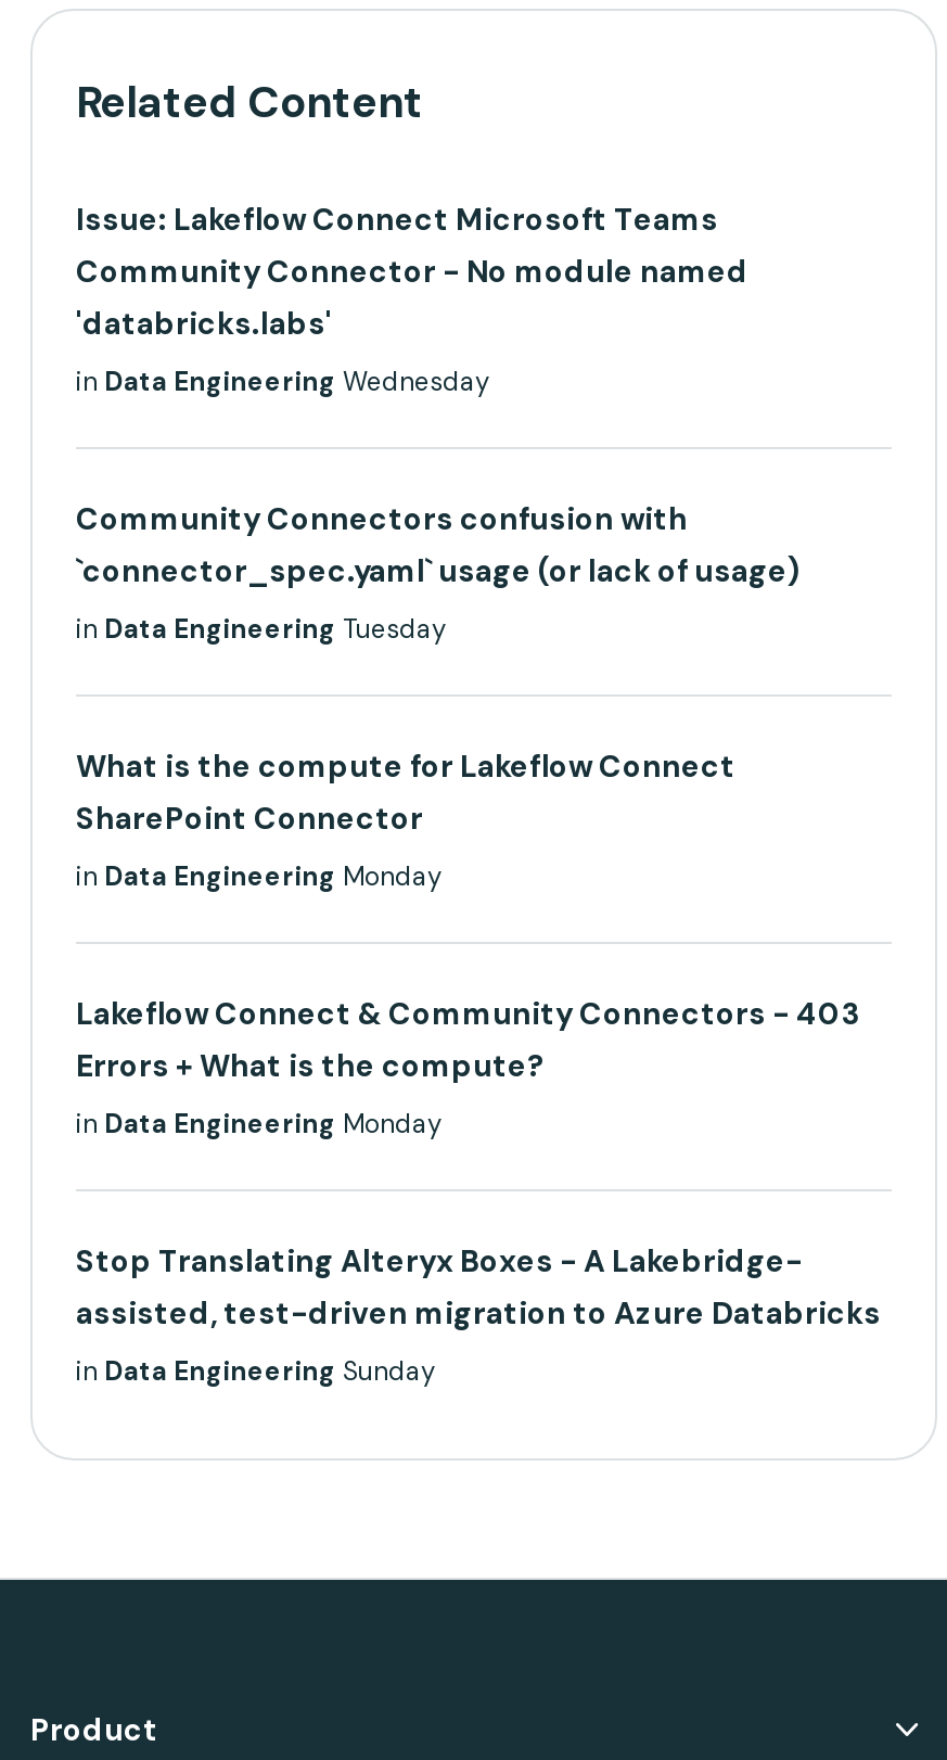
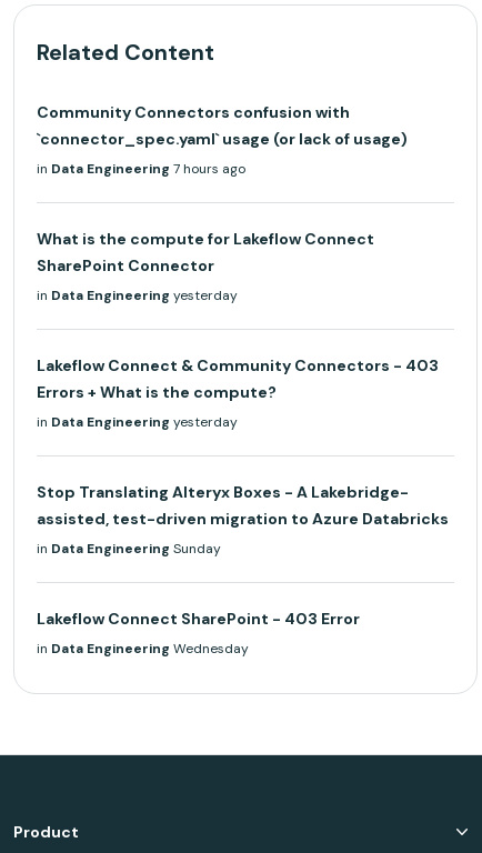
[76,199,748,342] Issue: Lakeflow Connect Microsoft Teams | Community Connector - No module named | 'databricks.labs' -> none
moved [76,364,490,398] -> [37,639,249,657]: in Data Engineering Wednesday
moved [76,498,801,589] -> [37,102,408,148]: Community Connectors confusion with | `connector_spec.yaml` usage (or lack of usage)
[76,611,447,646] in Data Engineering Tuesday -> [37,159,245,177] in Data Engineering 7 hours ago
moved [76,745,735,837] -> [37,228,374,275]: What is the compute for Lakeflow Connect | SharePoint Connector
[76,858,443,893] in Data Engineering Monday -> [37,286,238,304] in Data Engineering yesterday
moved [76,993,861,1084] -> [37,355,439,402]: Lakeflow Connect & Community Connectors - 403 | Errors + What is the compute?
[76,1106,443,1140] in Data Engineering Monday -> [37,413,238,430] in Data Engineering yesterday
moved [76,1240,881,1388] -> [37,481,449,557]: Stop Translating Alteryx Boxes - A Lakebridge- | assisted, test-driven migration to Azure Databricks | in Data Engineering Sunday
none -> [37,608,360,628] Lakeflow Connect SharePoint - 403 Error

